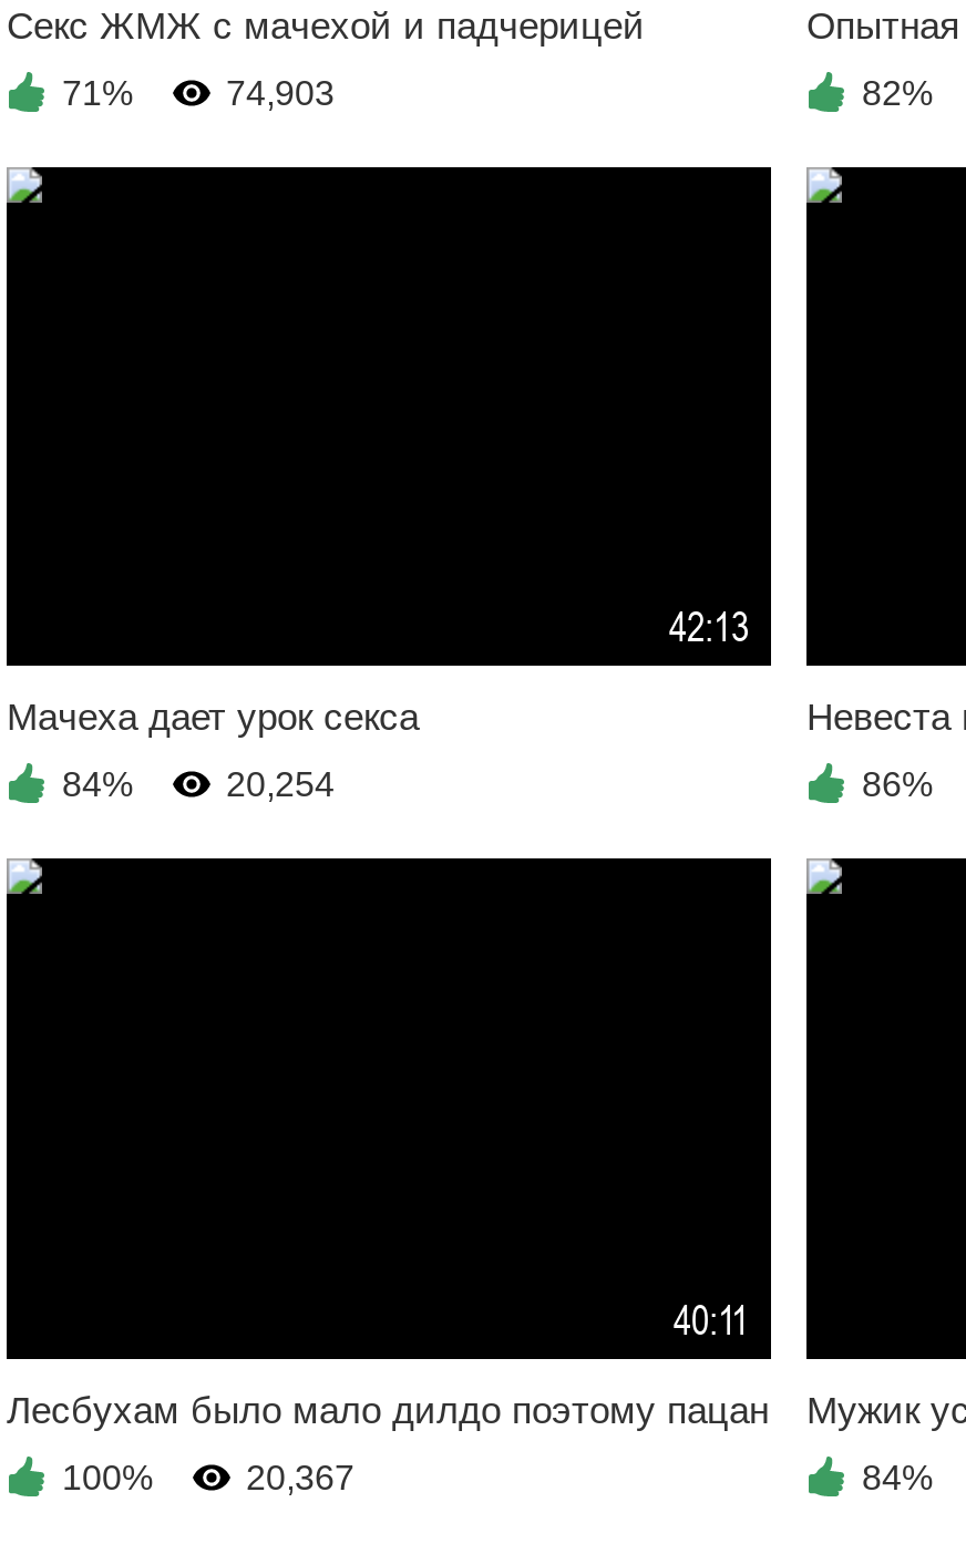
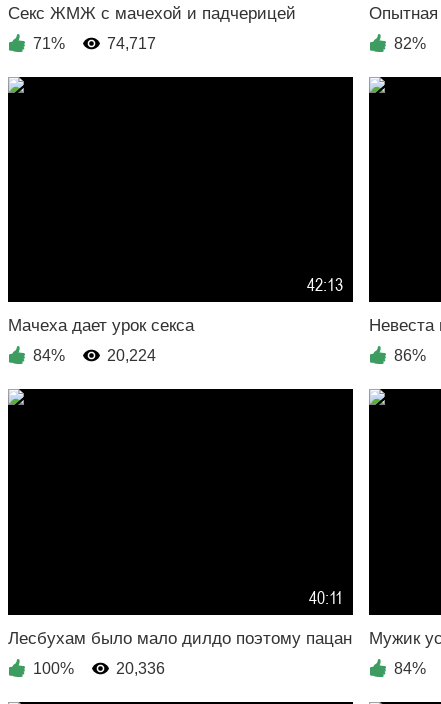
[226,73,335,111] 74,903 -> [107,35,156,52] 74,717
[226,766,335,803] 20,254 -> [107,347,156,364] 20,224
[246,1458,354,1496] 20,367 -> [116,660,165,677] 20,336

